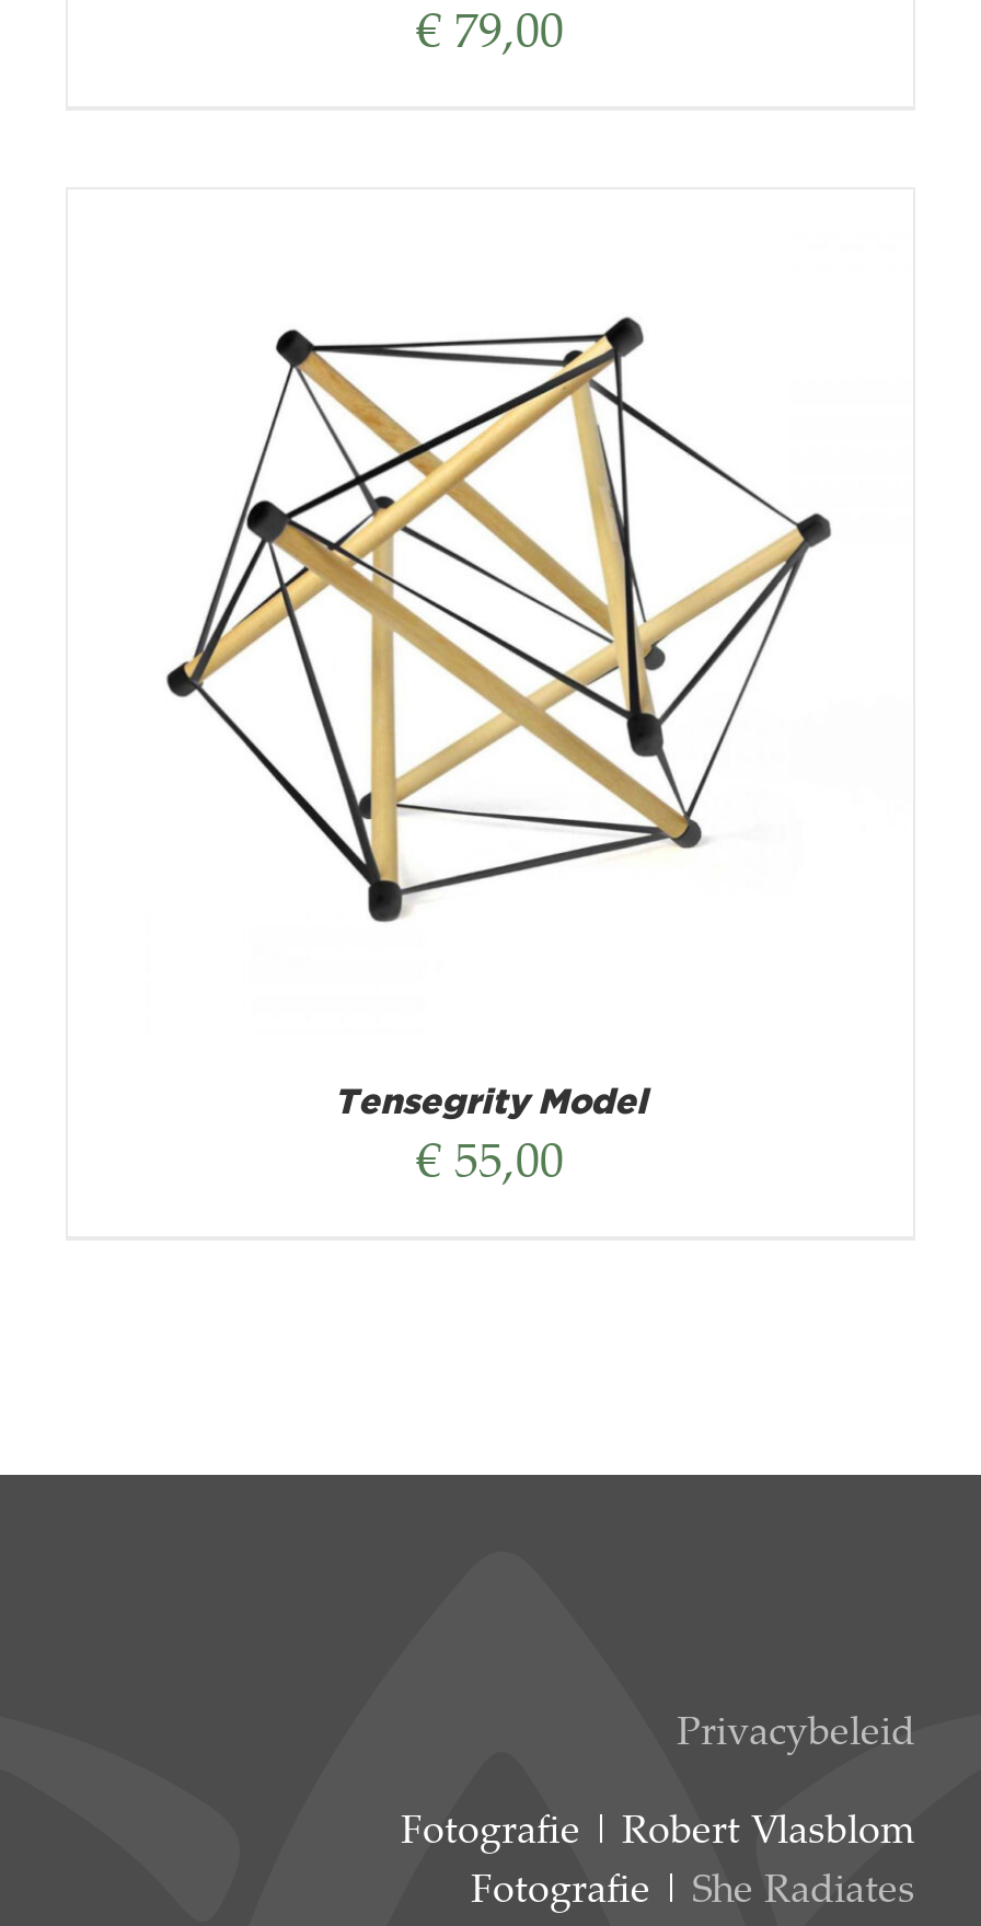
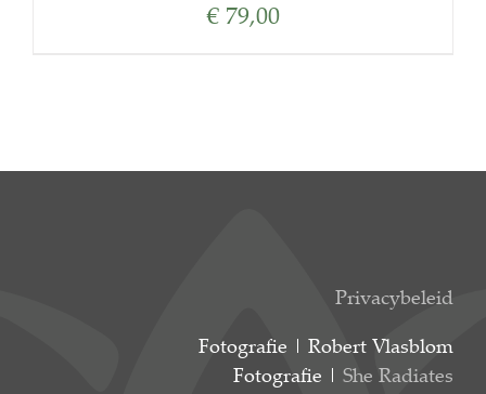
[164,314,834,925] [image] -> none
[334,1087,647,1190] Tensegrity Model | €55,00 -> none

